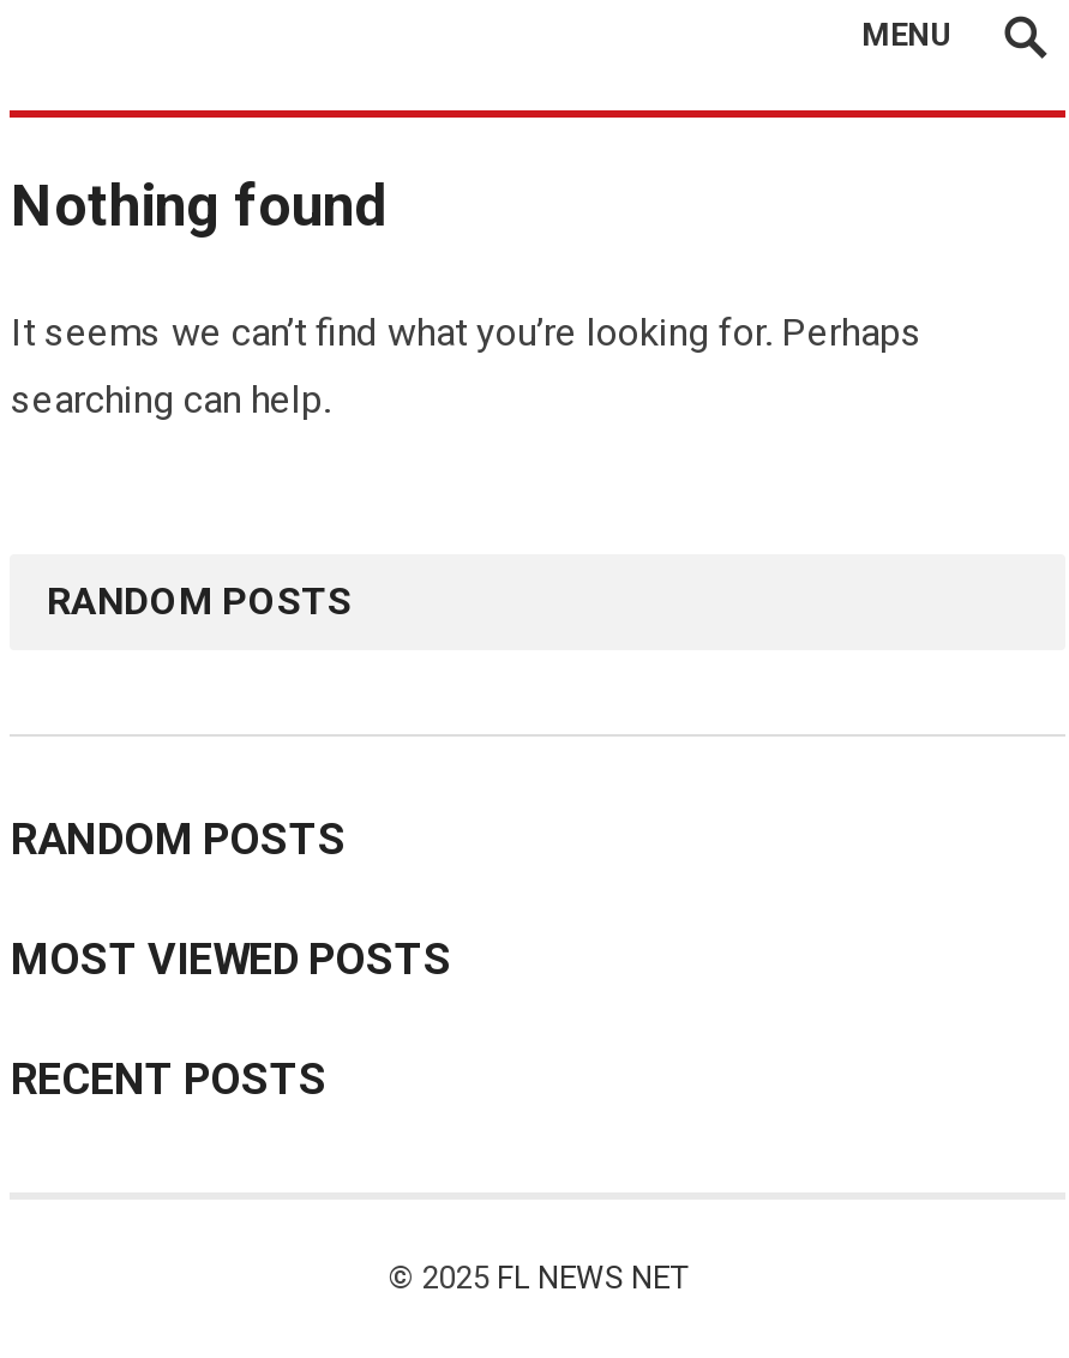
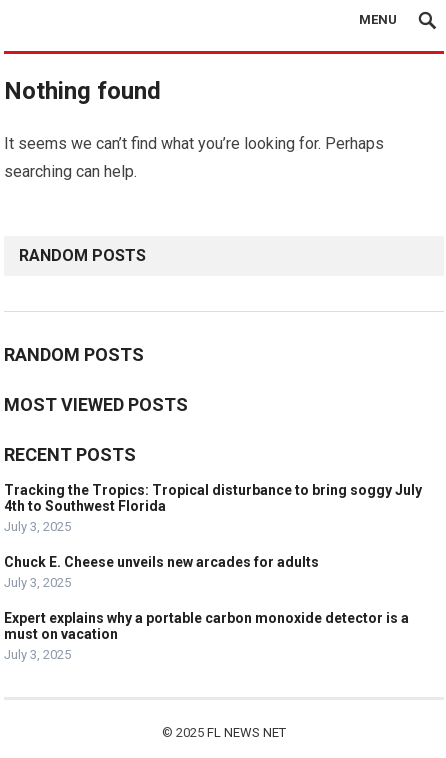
none -> [4,482,422,662] Tracking the Tropics: Tropical disturbance to bring soggy July | 4th to Southwest Florida | July 3, 2025 | Chuck E. Cheese unveils new arcades for adults | July 3, 2025 | Expert explains why a portable carbon monoxide detector is a | must on vacation | July 3, 2025

